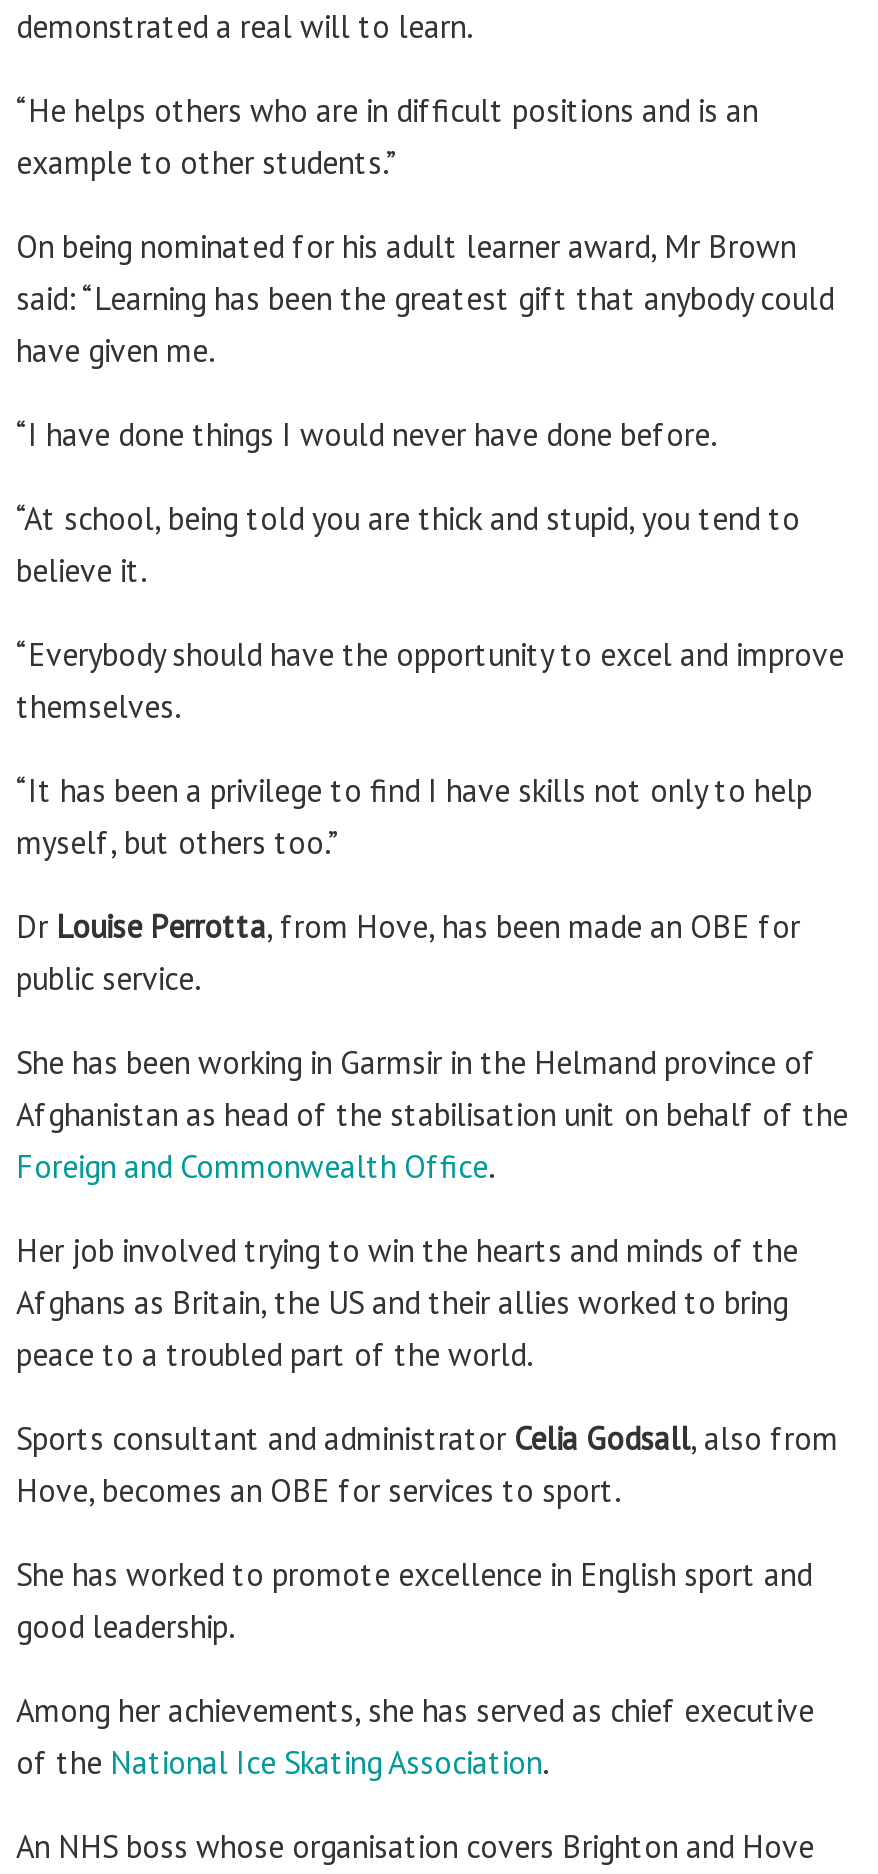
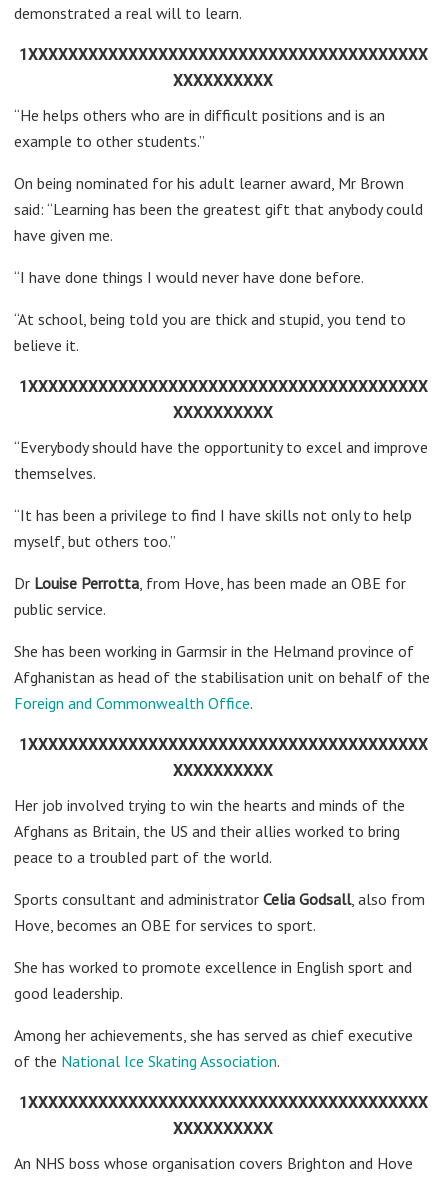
none -> [18,45,427,90] 1XXXXXXXXXXXXXXXXXXXXXXXXXXXXXXXXXXXXXXXX | XXXXXXXXXX
none -> [18,377,427,422] 1XXXXXXXXXXXXXXXXXXXXXXXXXXXXXXXXXXXXXXXX | XXXXXXXXXX
none -> [18,735,427,780] 1XXXXXXXXXXXXXXXXXXXXXXXXXXXXXXXXXXXXXXXX | XXXXXXXXXX
none -> [18,1093,427,1138] 1XXXXXXXXXXXXXXXXXXXXXXXXXXXXXXXXXXXXXXXX | XXXXXXXXXX

